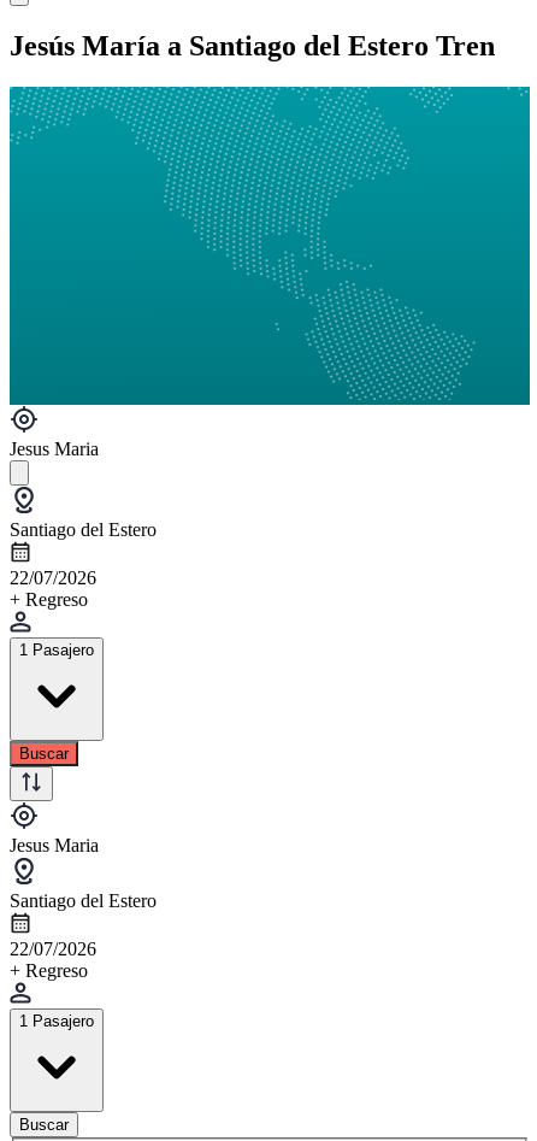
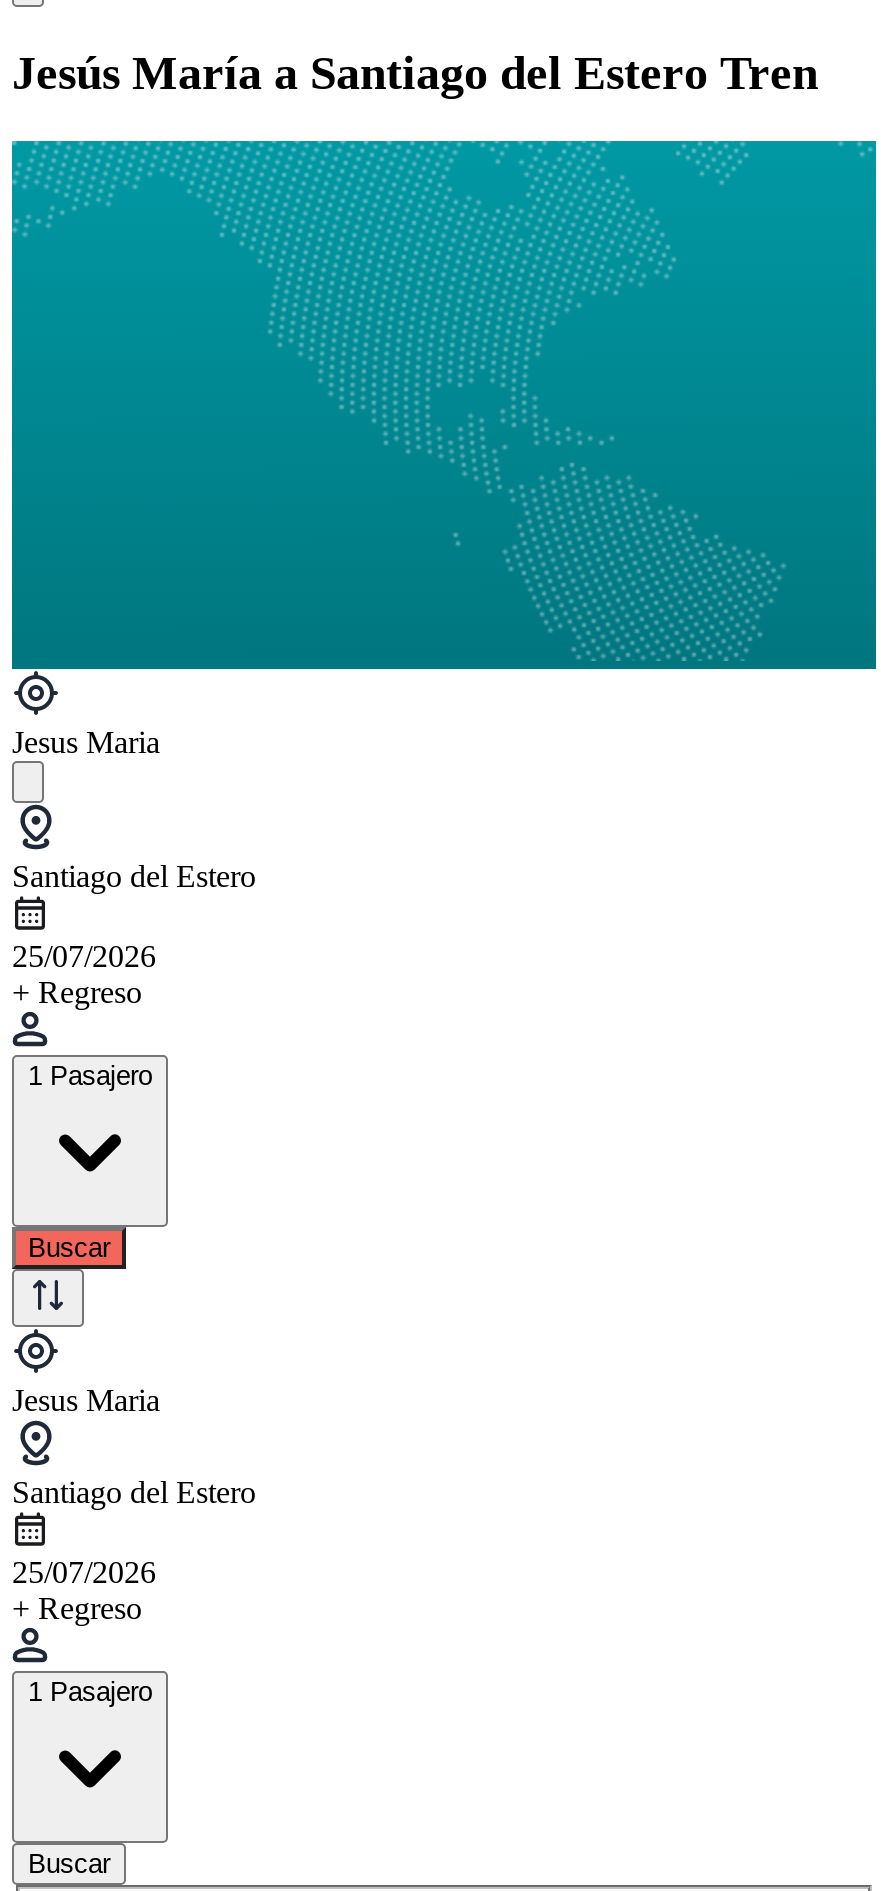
[10,567,96,588] 22/07/2026 -> [12,939,156,973] 25/07/2026
[10,938,96,959] 22/07/2026 -> [12,1555,156,1589] 25/07/2026

